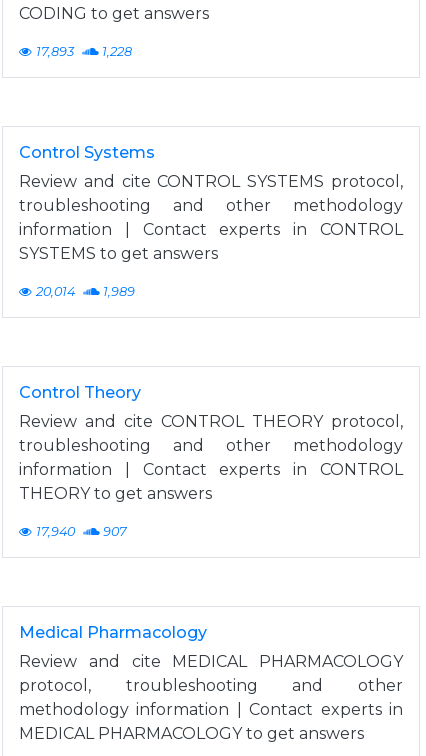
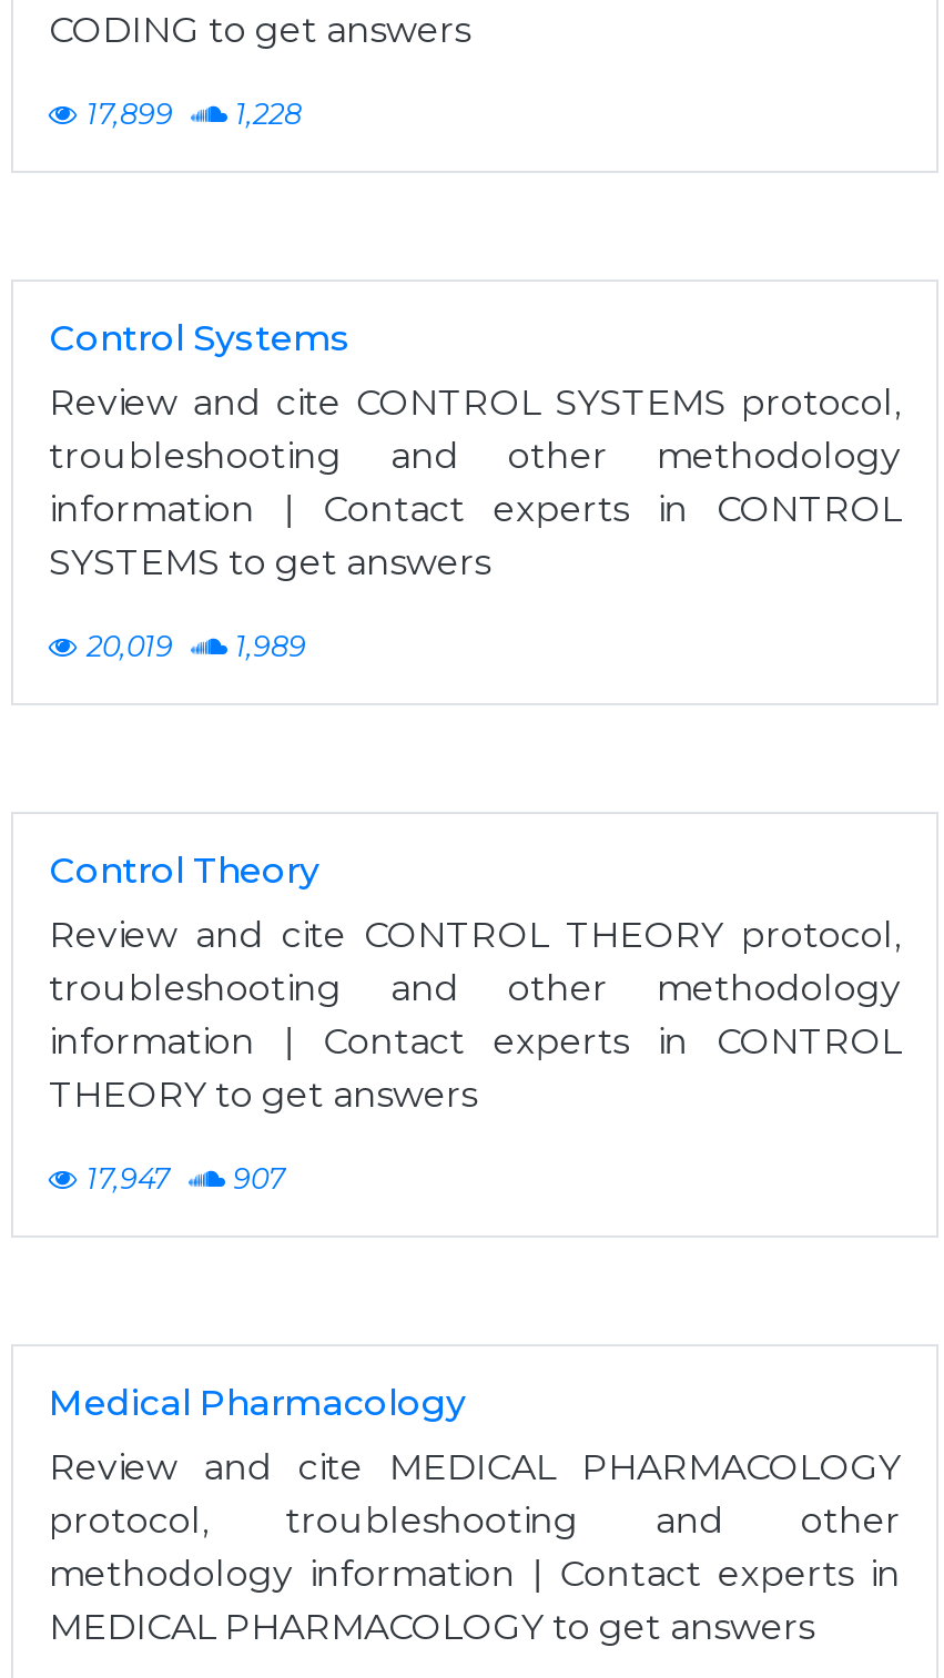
[36,44,132,59] 17,893 1,228 -> [87,97,302,130] 17,899 1,228
[36,284,135,299] 20,014 1,989 -> [87,629,306,663] 20,019 1,989
[36,524,127,539] 17,940 907 -> [87,1162,286,1195] 17,947 907

